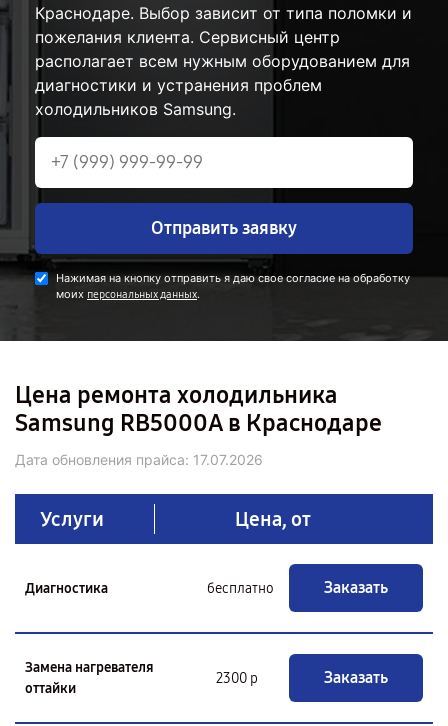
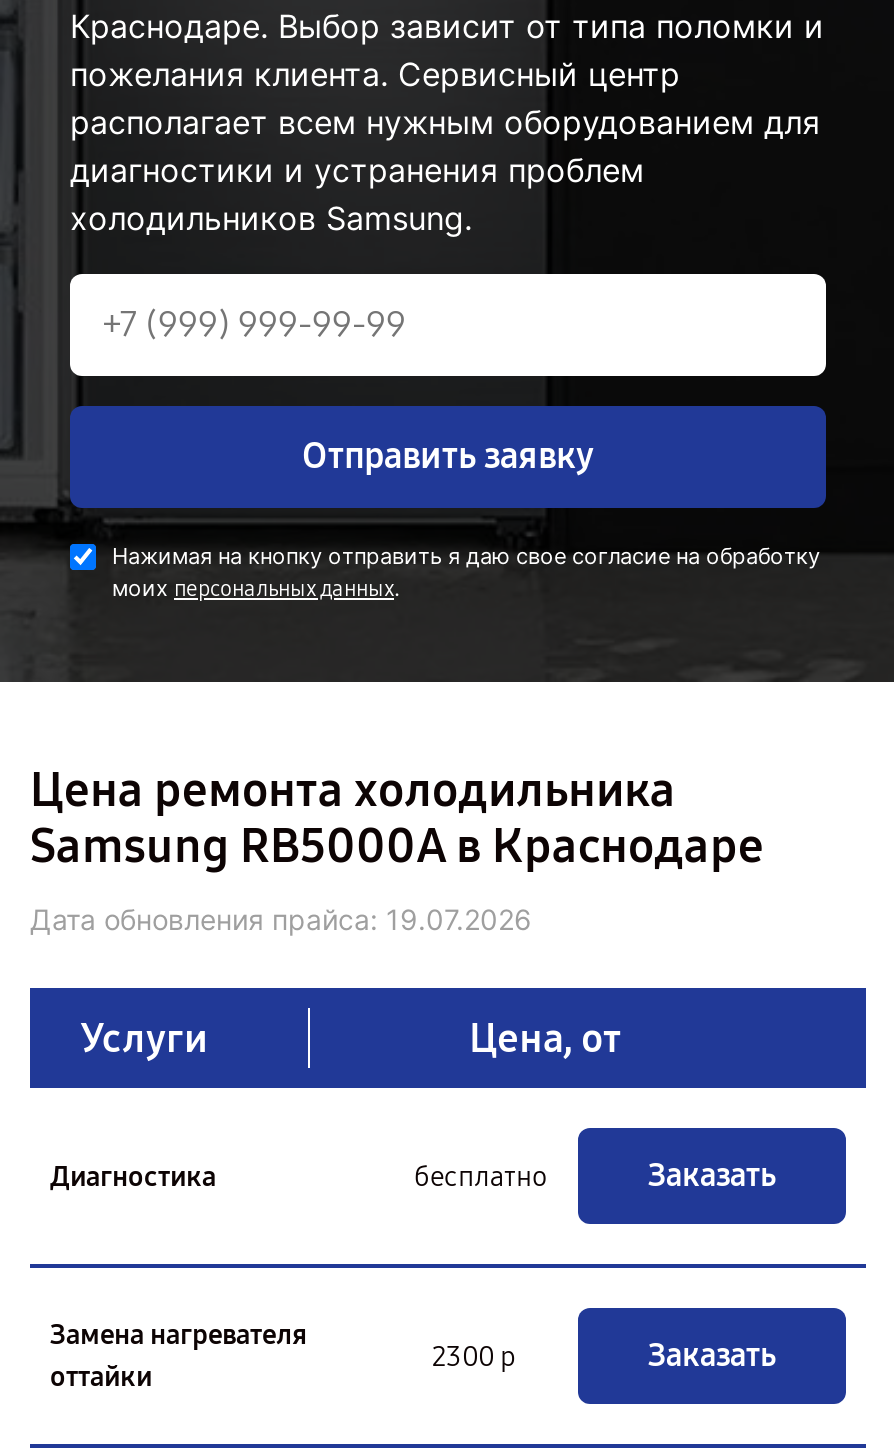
[15,451,263,468] Дата обновления прайса: 17.07.2026 -> [30,902,532,936] Дата обновления прайса: 19.07.2026

